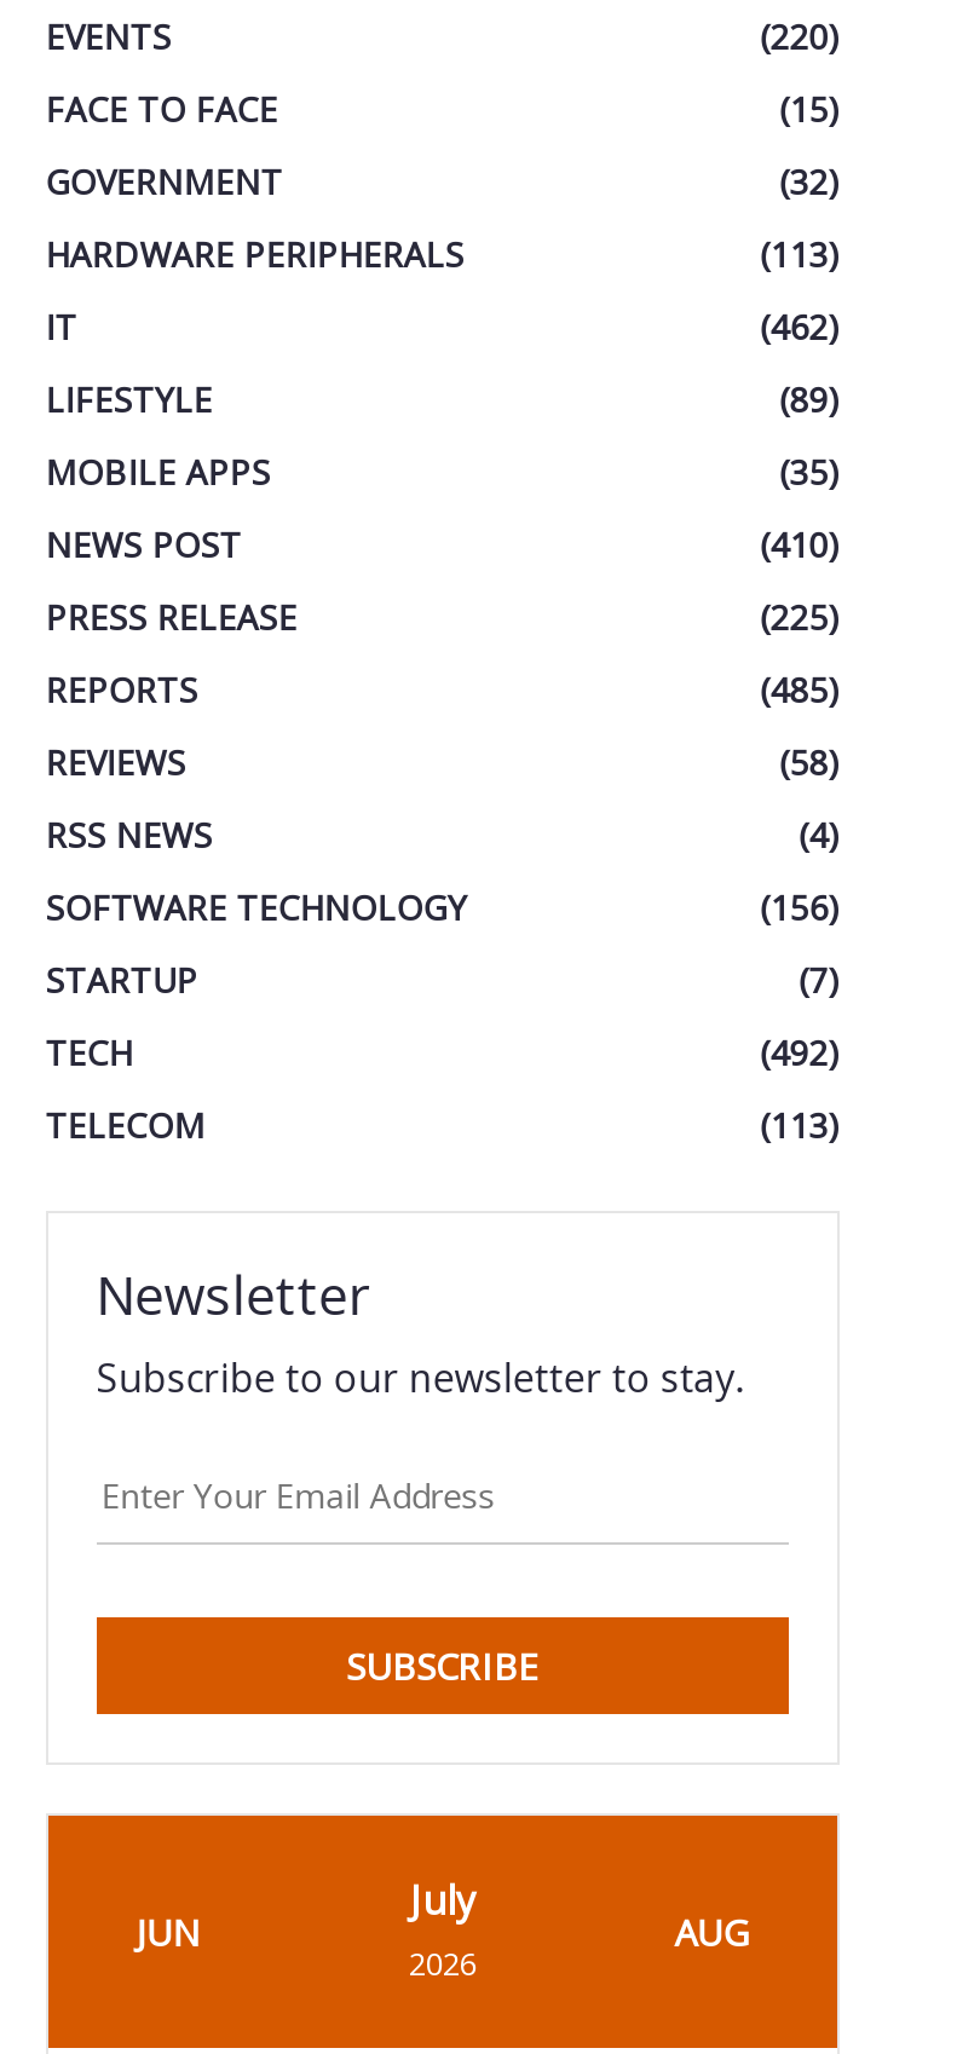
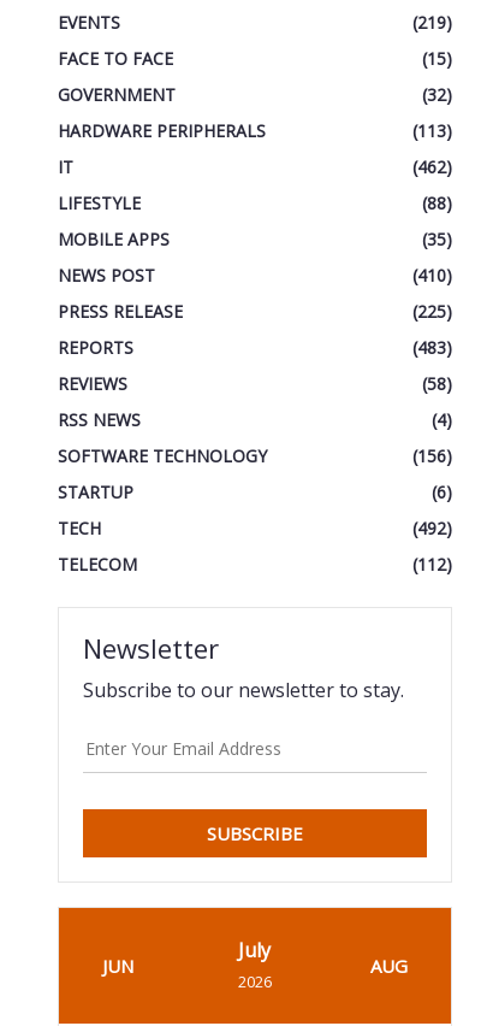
[760,12,840,58] (220) -> [413,10,452,33] (219)
[780,375,840,421] (89) -> [422,191,452,214] (88)
[760,665,840,711] (485) -> [413,335,452,358] (483)
[799,956,840,1002] (7) -> [432,480,452,503] (6)
[760,1101,840,1147] (113) -> [413,552,452,575] (112)

